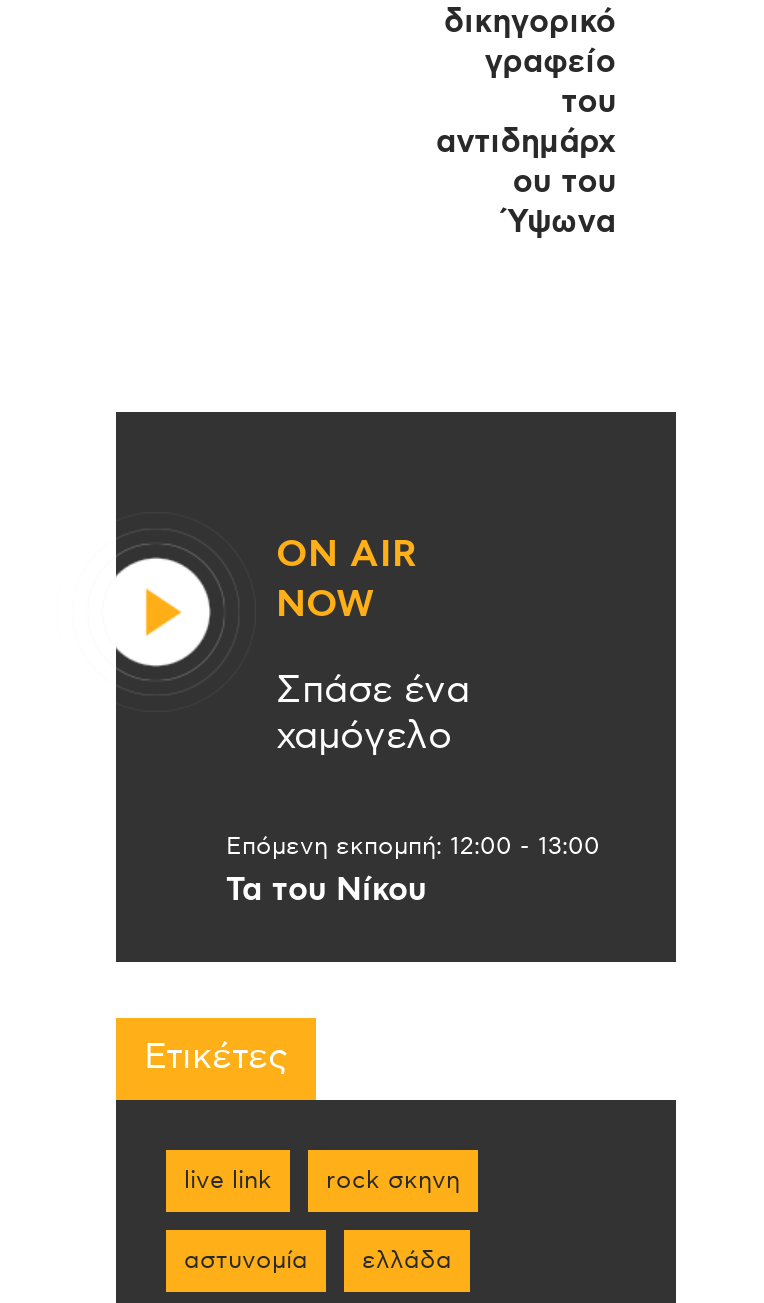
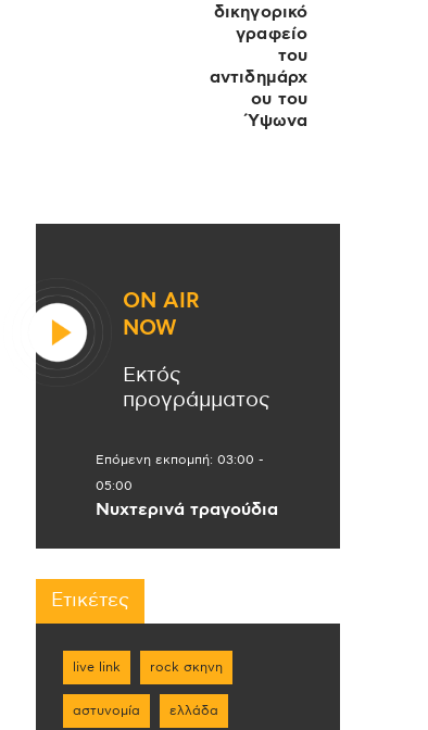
[226,672,600,906] Σπάσε ένα | χαμόγελο | Επόμενη εκπομπή: 12:00 - 13:00 | Τα του Νίκου -> [96,365,278,518] Εκτός | προγράμματος | Επόμενη εκπομπή: 03:00 - | 05:00 | Νυχτερινά τραγούδια

